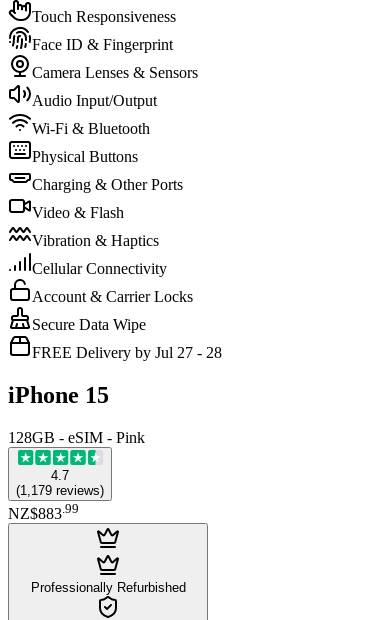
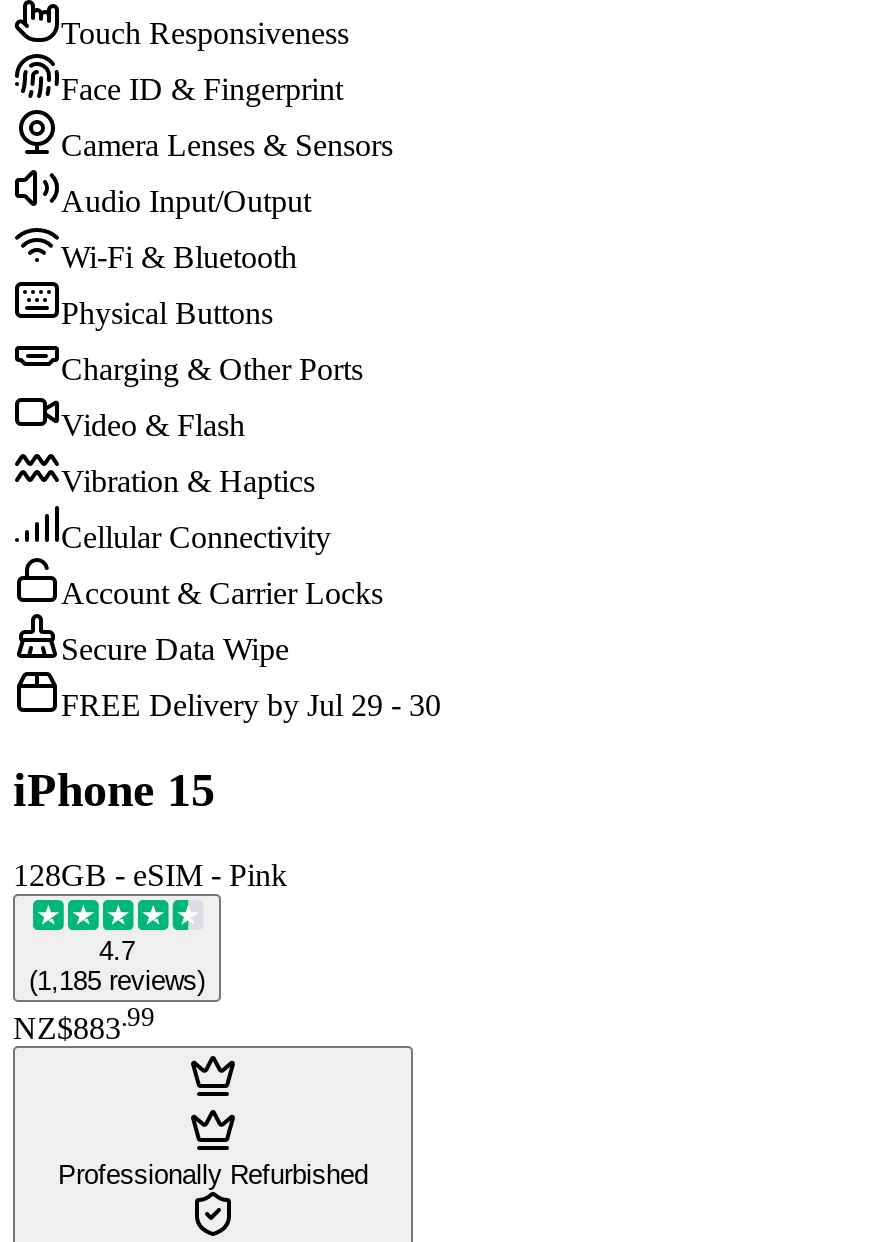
[32,344,222,361] FREE Delivery by Jul 27 - 28 -> [61,688,441,722] FREE Delivery by Jul 29 - 30
[16,483,104,498] (1,179 reviews) -> [29,966,205,996] (1,185 reviews)

